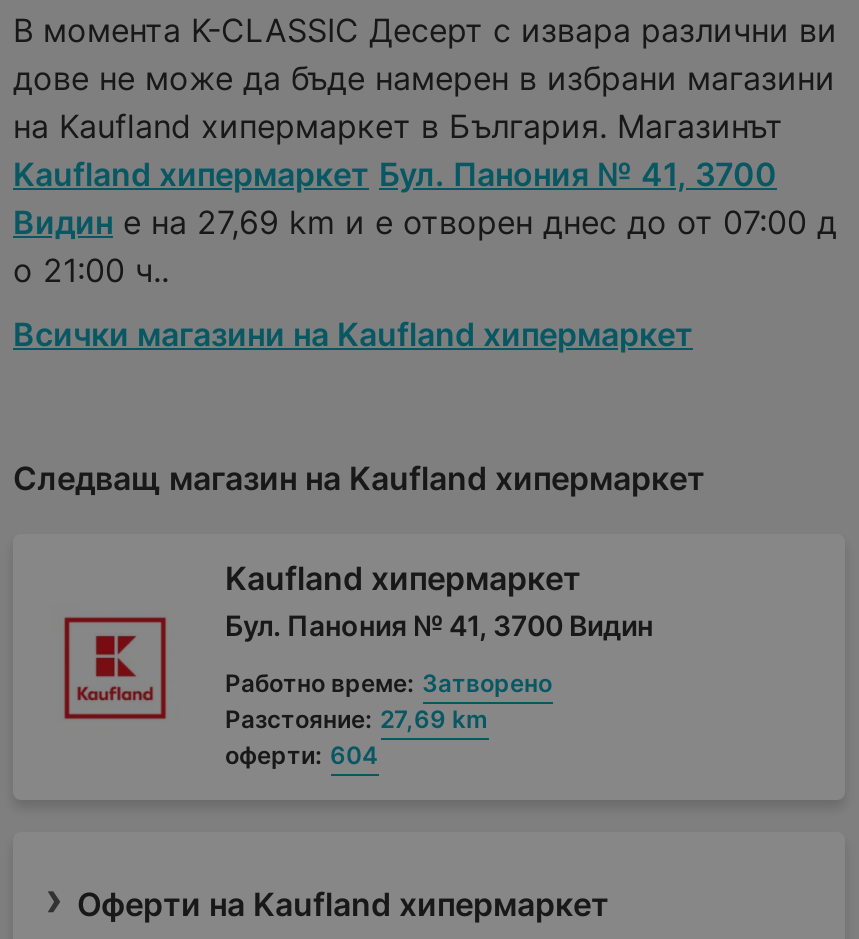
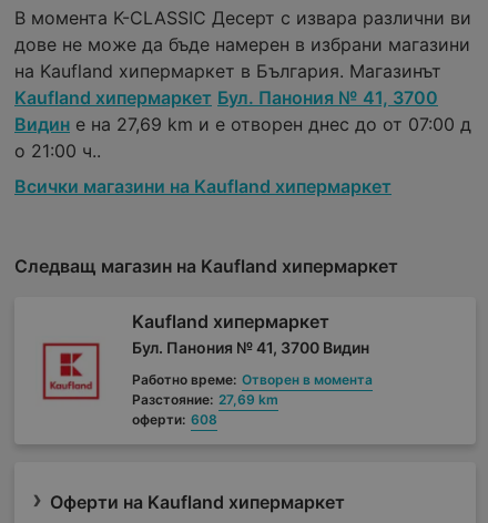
[225,667,552,697] Работно време: Затворено -> [132,371,372,387] Работно време: Отворен в момента
[225,739,378,769] оферти: 604 -> [132,411,217,427] оферти: 608

